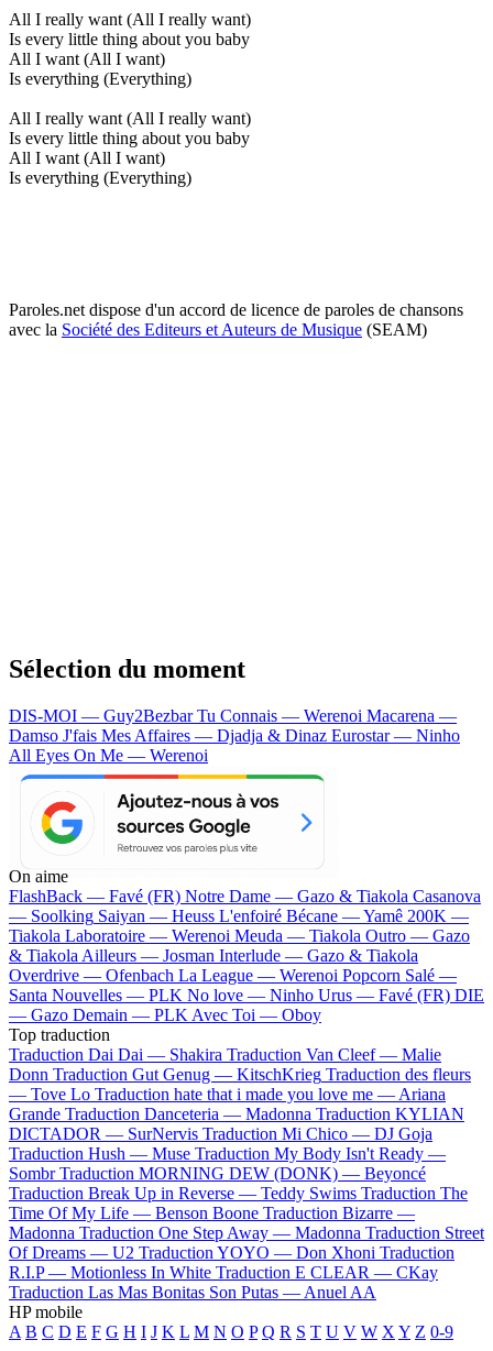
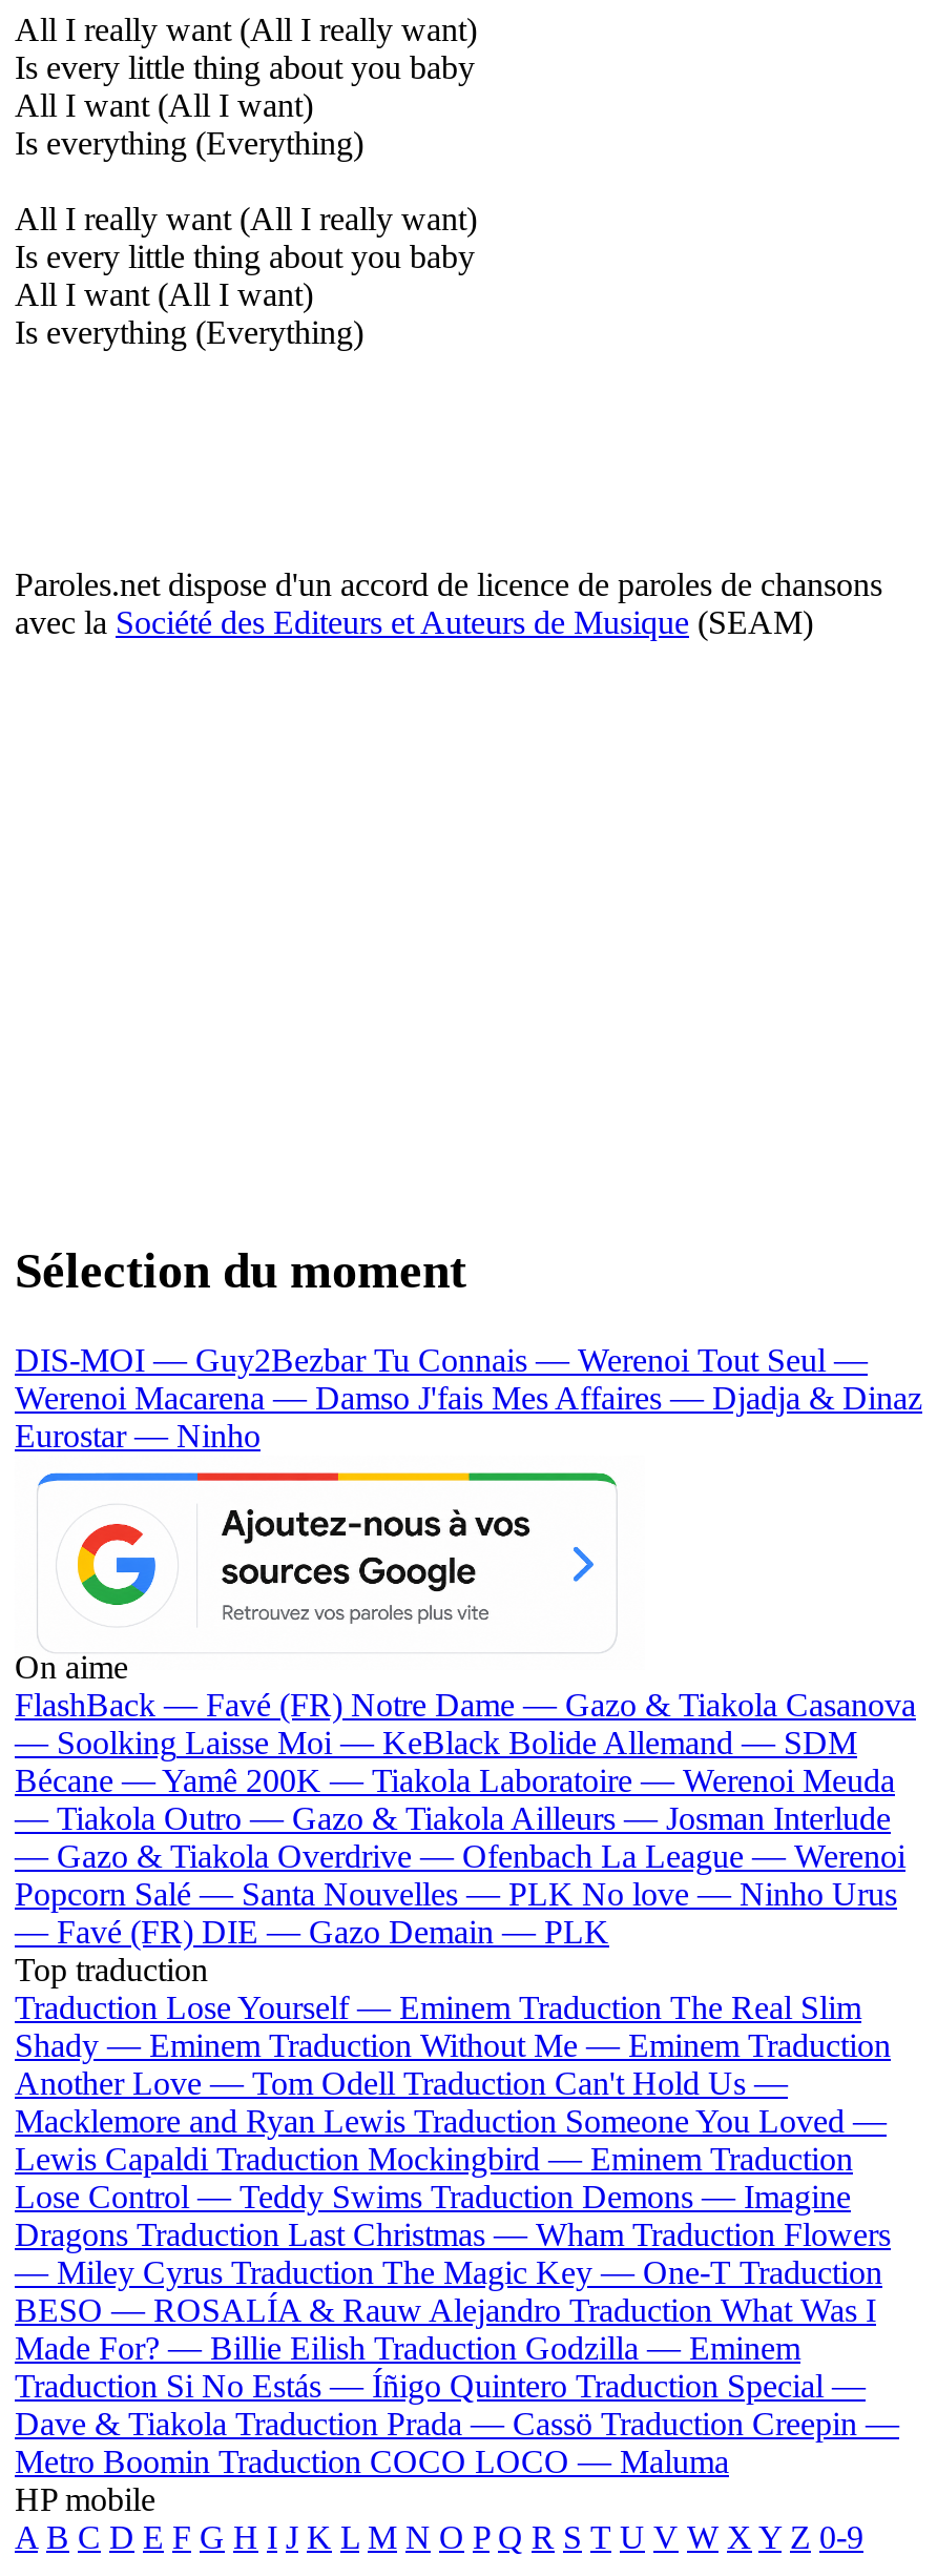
[9,706,460,764] DIS-MOI — Guy2Bezbar Tu Connais — Werenoi Macarena — | Damso J'fais Mes Affaires — Djadja & Dinaz Eurostar — Ninho | All Eyes On Me — Werenoi -> [15,1341,922,1452] DIS-MOI — Guy2Bezbar Tu Connais — Werenoi Tout Seul — | Werenoi Macarena — Damso J'fais Mes Affaires — Djadja & Dinaz | Eurostar — Ninho
[9,906,484,1024] — Soolking Saiyan — Heuss L'enfoiré Bécane — Yamê 200K — | Tiakola Laboratoire — Werenoi Meuda — Tiakola Outro — Gazo | & Tiakola Ailleurs — Josman Interlude — Gazo & Tiakola | Overdrive — Ofenbach La League — Werenoi Popcorn Salé — | Santa Nouvelles — PLK No love — Ninho Urus — Favé (FR) DIE | — Gazo Demain — PLK Avec Toi — Oboy -> [15,1724,905,1949] — Soolking Laisse Moi — KeBlack Bolide Allemand — SDM | Bécane — Yamê 200K — Tiakola Laboratoire — Werenoi Meuda | — Tiakola Outro — Gazo & Tiakola Ailleurs — Josman Interlude | — Gazo & Tiakola Overdrive — Ofenbach La League — Werenoi | Popcorn Salé — Santa Nouvelles — PLK No love — Ninho Urus | —Favé (FR) DIE — Gazo Demain — PLK
[9,1045,484,1301] Traduction Dai Dai — Shakira Traduction Van Cleef — Malie | Donn Traduction Gut Genug — KitschKrieg Traduction des fleurs | — Tove Lo Traduction hate that i made you love me — Ariana | Grande Traduction Danceteria — Madonna Traduction KYLIAN | DICTADOR — SurNervis Traduction Mi Chico — DJ Goja | Traduction Hush — Muse Traduction My Body Isn't Ready — | Sombr Traduction MORNING DEW (DONK) — Beyoncé | Traduction Break Up in Reverse — Teddy Swims Traduction The | Time Of My Life — Benson Boone Traduction Bizarre — | Madonna Traduction One Step Away — Madonna Traduction Street | Of Dreams — U2 Traduction YOYO — Don Xhoni Traduction | R.I.P — Motionless In White Traduction E CLEAR — CKay | Traduction Las Mas Bonitas Son Putas — Anuel AA -> [15,1988,899,2478] Traduction Lose Yourself — Eminem Traduction The Real Slim | Shady — Eminem Traduction Without Me — Eminem Traduction | Another Love — Tom Odell Traduction Can't Hold Us — | Macklemore and Ryan Lewis Traduction Someone You Loved — | Lewis Capaldi Traduction Mockingbird — Eminem Traduction | Lose Control — Teddy Swims Traduction Demons — Imagine | Dragons Traduction Last Christmas — Wham Traduction Flowers | — Miley Cyrus Traduction The Magic Key — One-T Traduction | BESO — ROSALÍA & Rauw Alejandro Traduction What Was I | Made For? — Billie Eilish Traduction Godzilla — Eminem | Traduction Si No Estás — Íñigo Quintero Traduction Special — | Dave & Tiakola Traduction Prada — Cassö Traduction Creepin — | Metro Boomin Traduction COCO LOCO — Maluma

